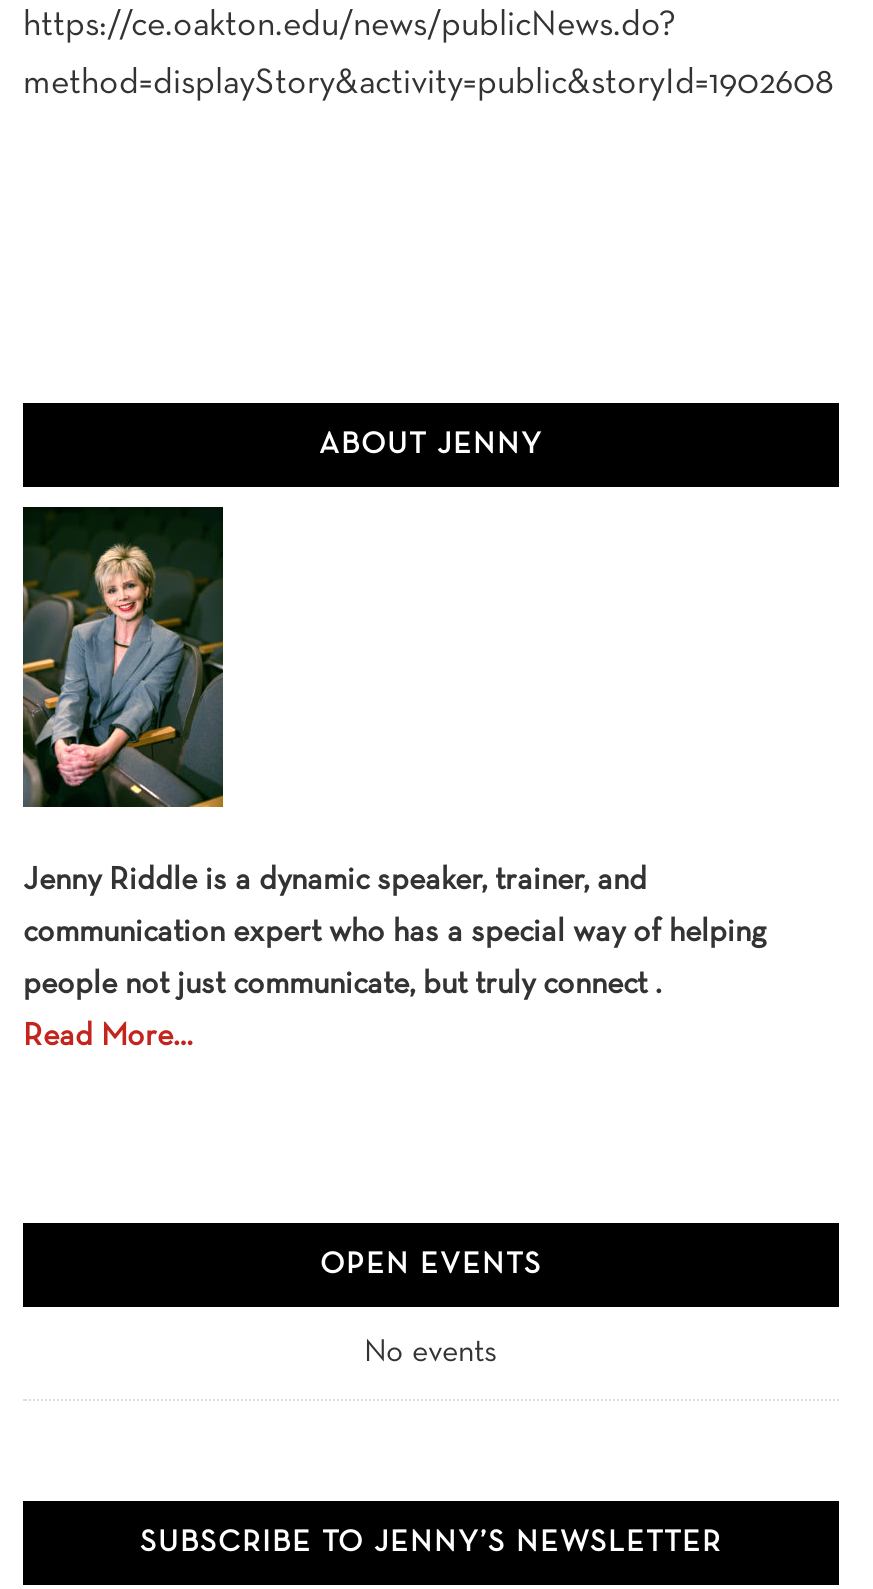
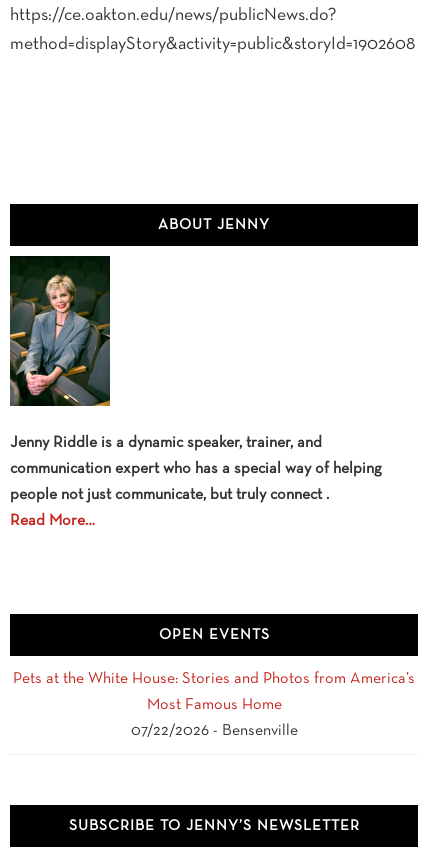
[364,1340,498,1368] No events -> [13,672,415,738] Pets at the White House: Stories and Photos from America’s | Most Famous Home | 07/22/2026 | Bensenville

